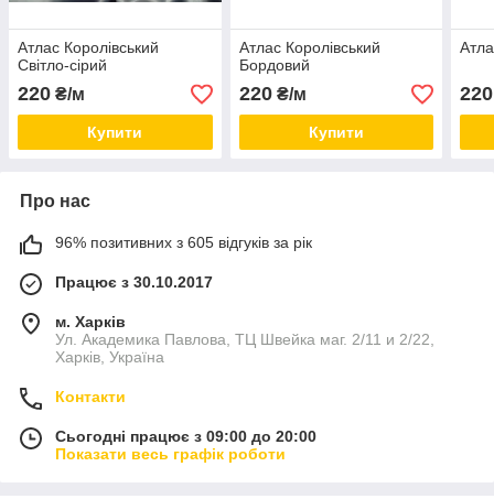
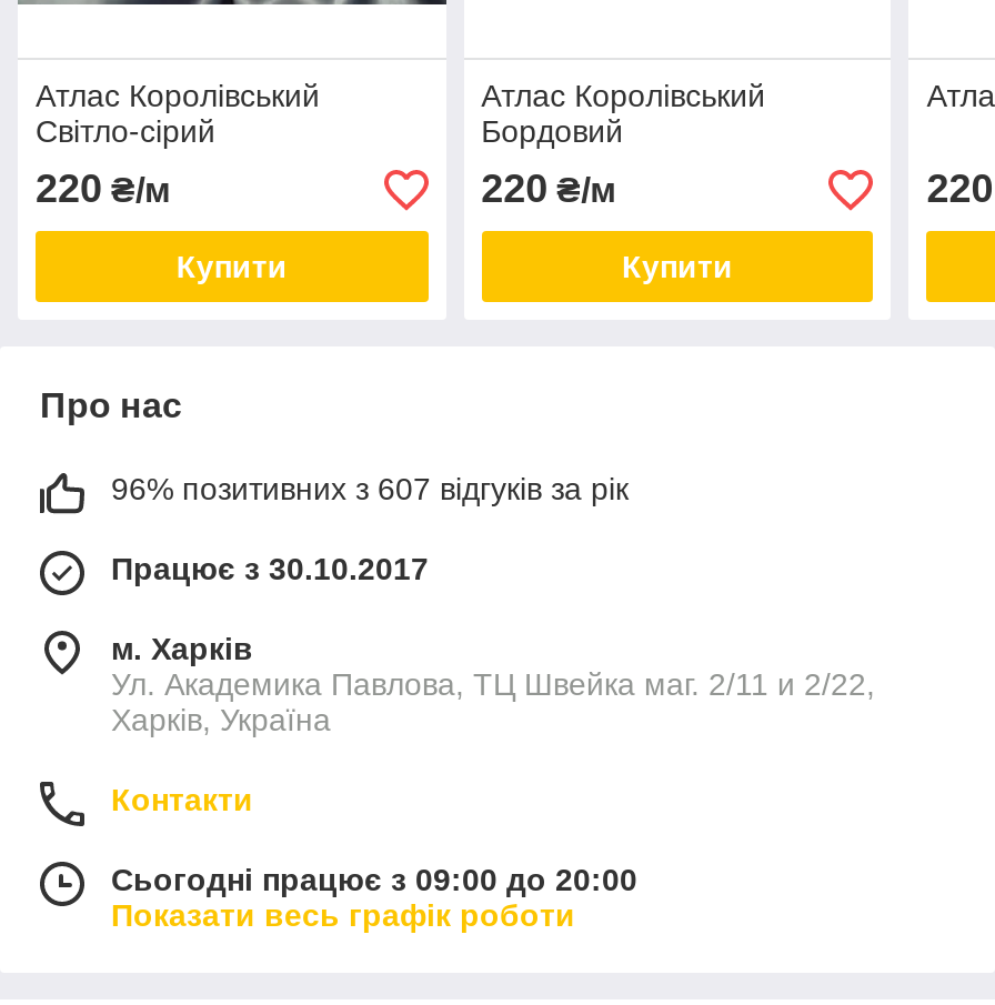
[55,234,312,252] 96% позитивних з 605 відгуків за рік -> [111,472,629,507] 96% позитивних з 607 відгуків за рік

